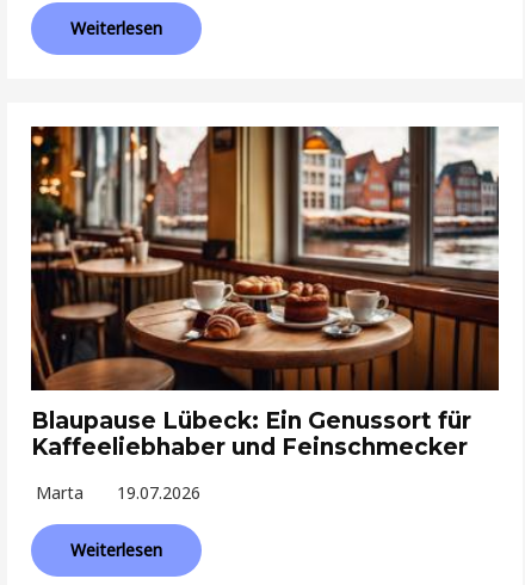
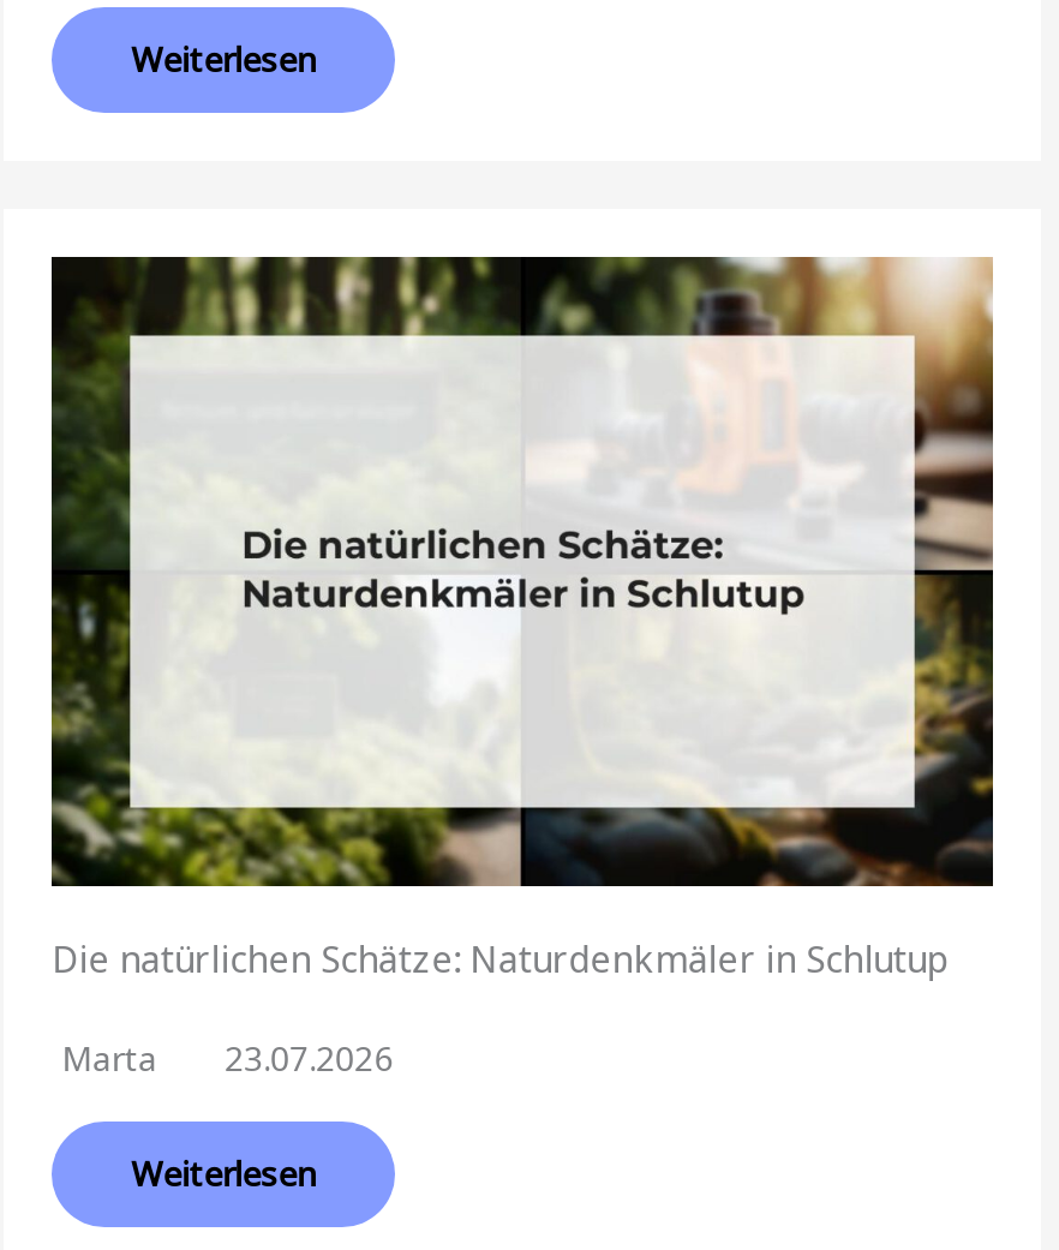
[30,125,499,461] [image] | Blaupause Lübeck: Ein Genussort für | Kaffeeliebhaber und Feinschmecker -> [52,255,995,982] [image] | Die natürlichen Schätze: Naturdenkmäler in Schlutup
[36,481,201,504] Marta 19.07.2026 -> [61,1035,393,1080] Marta 23.07.2026

